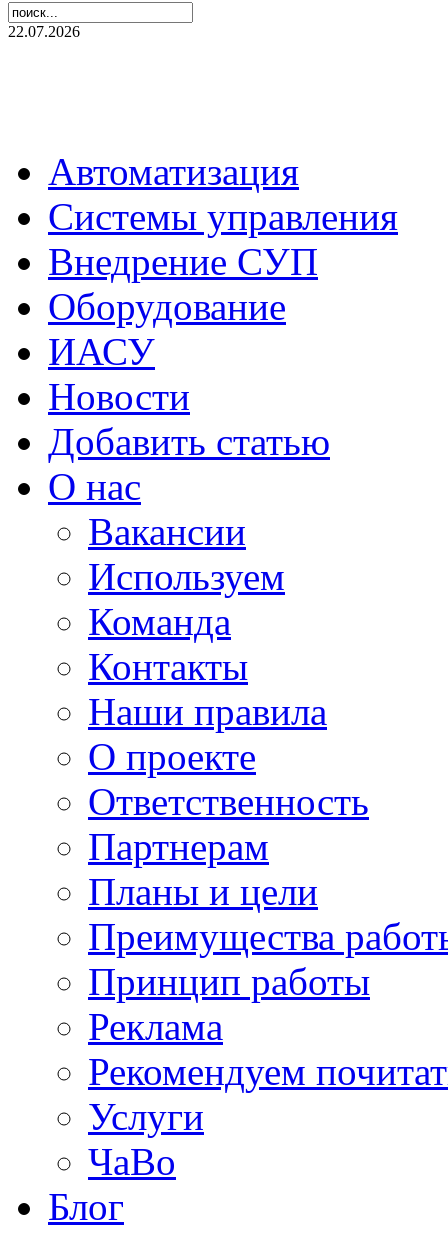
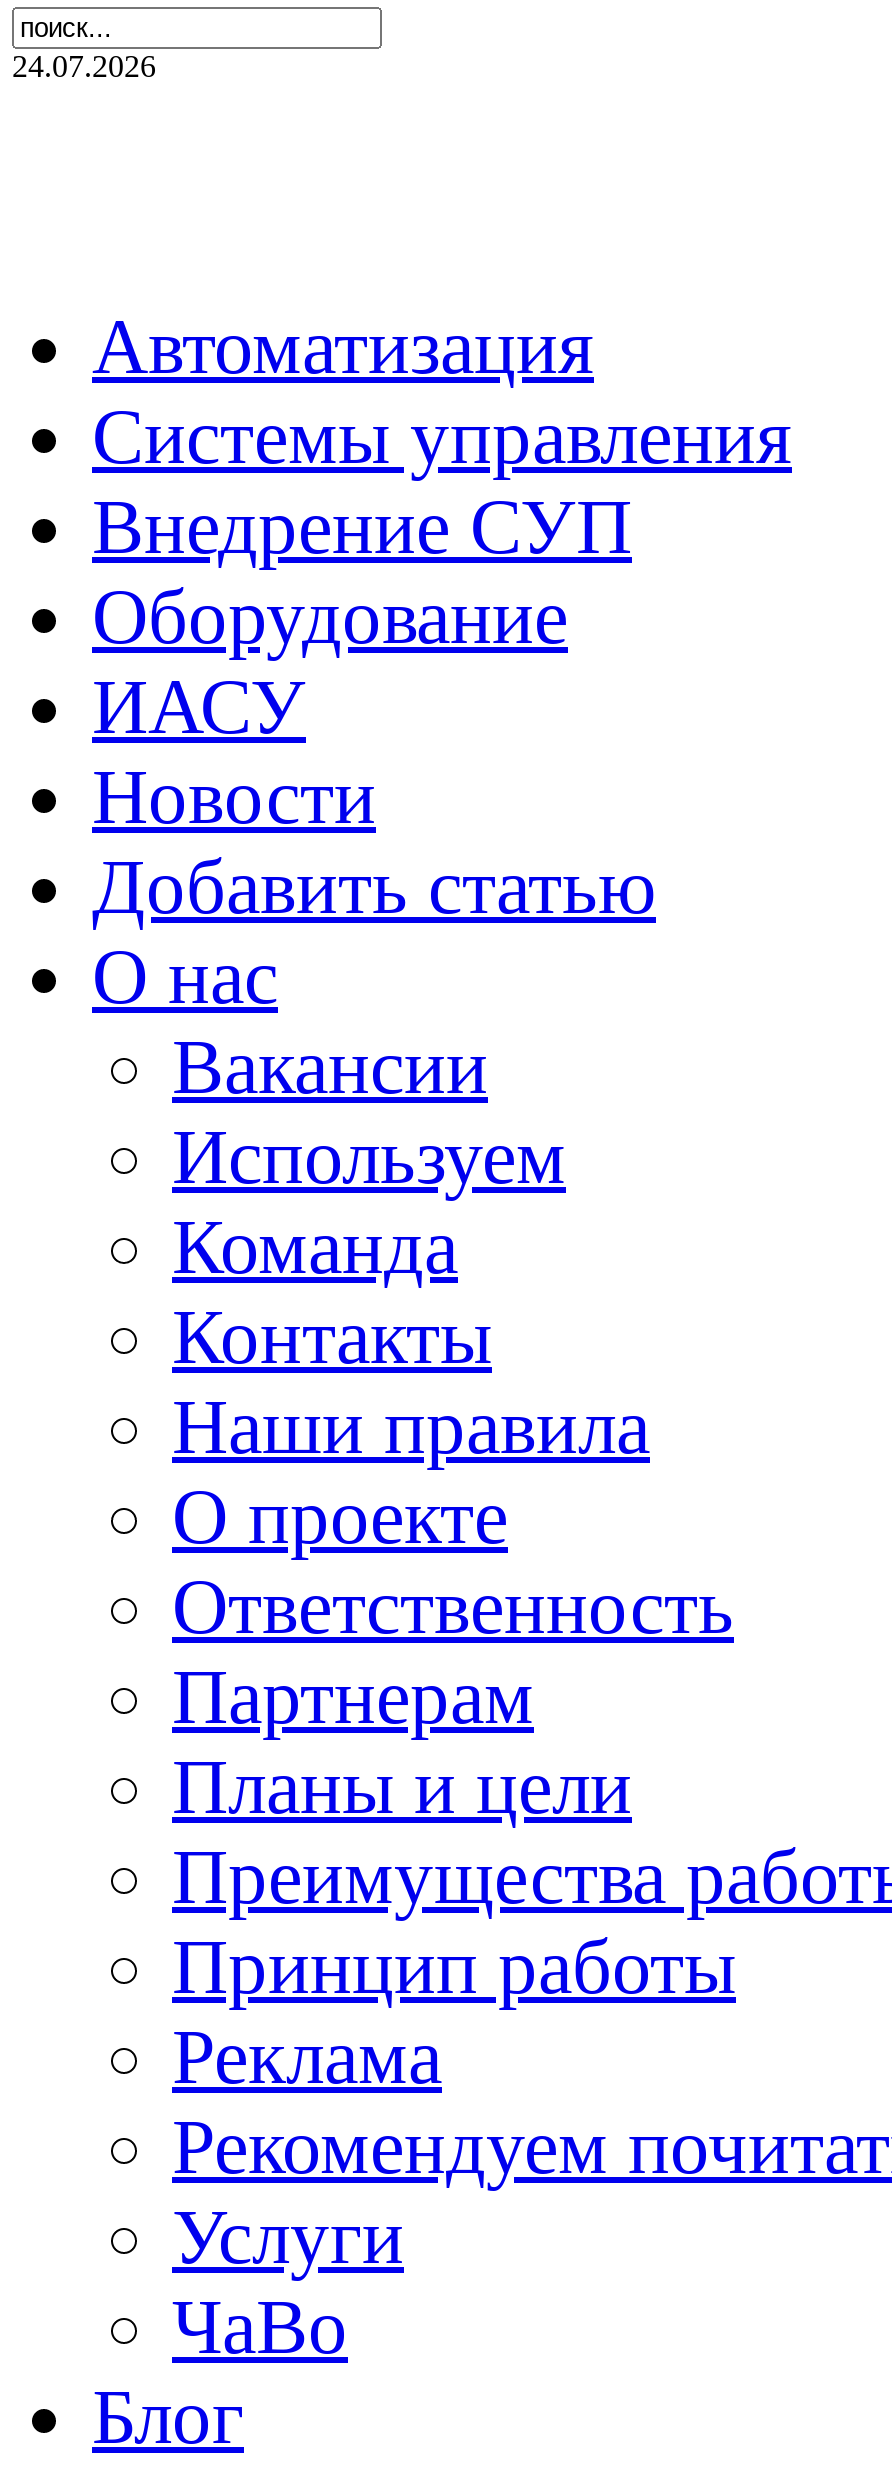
[8,23,80,40] 22.07.2026 -> [12,49,156,83] 24.07.2026

